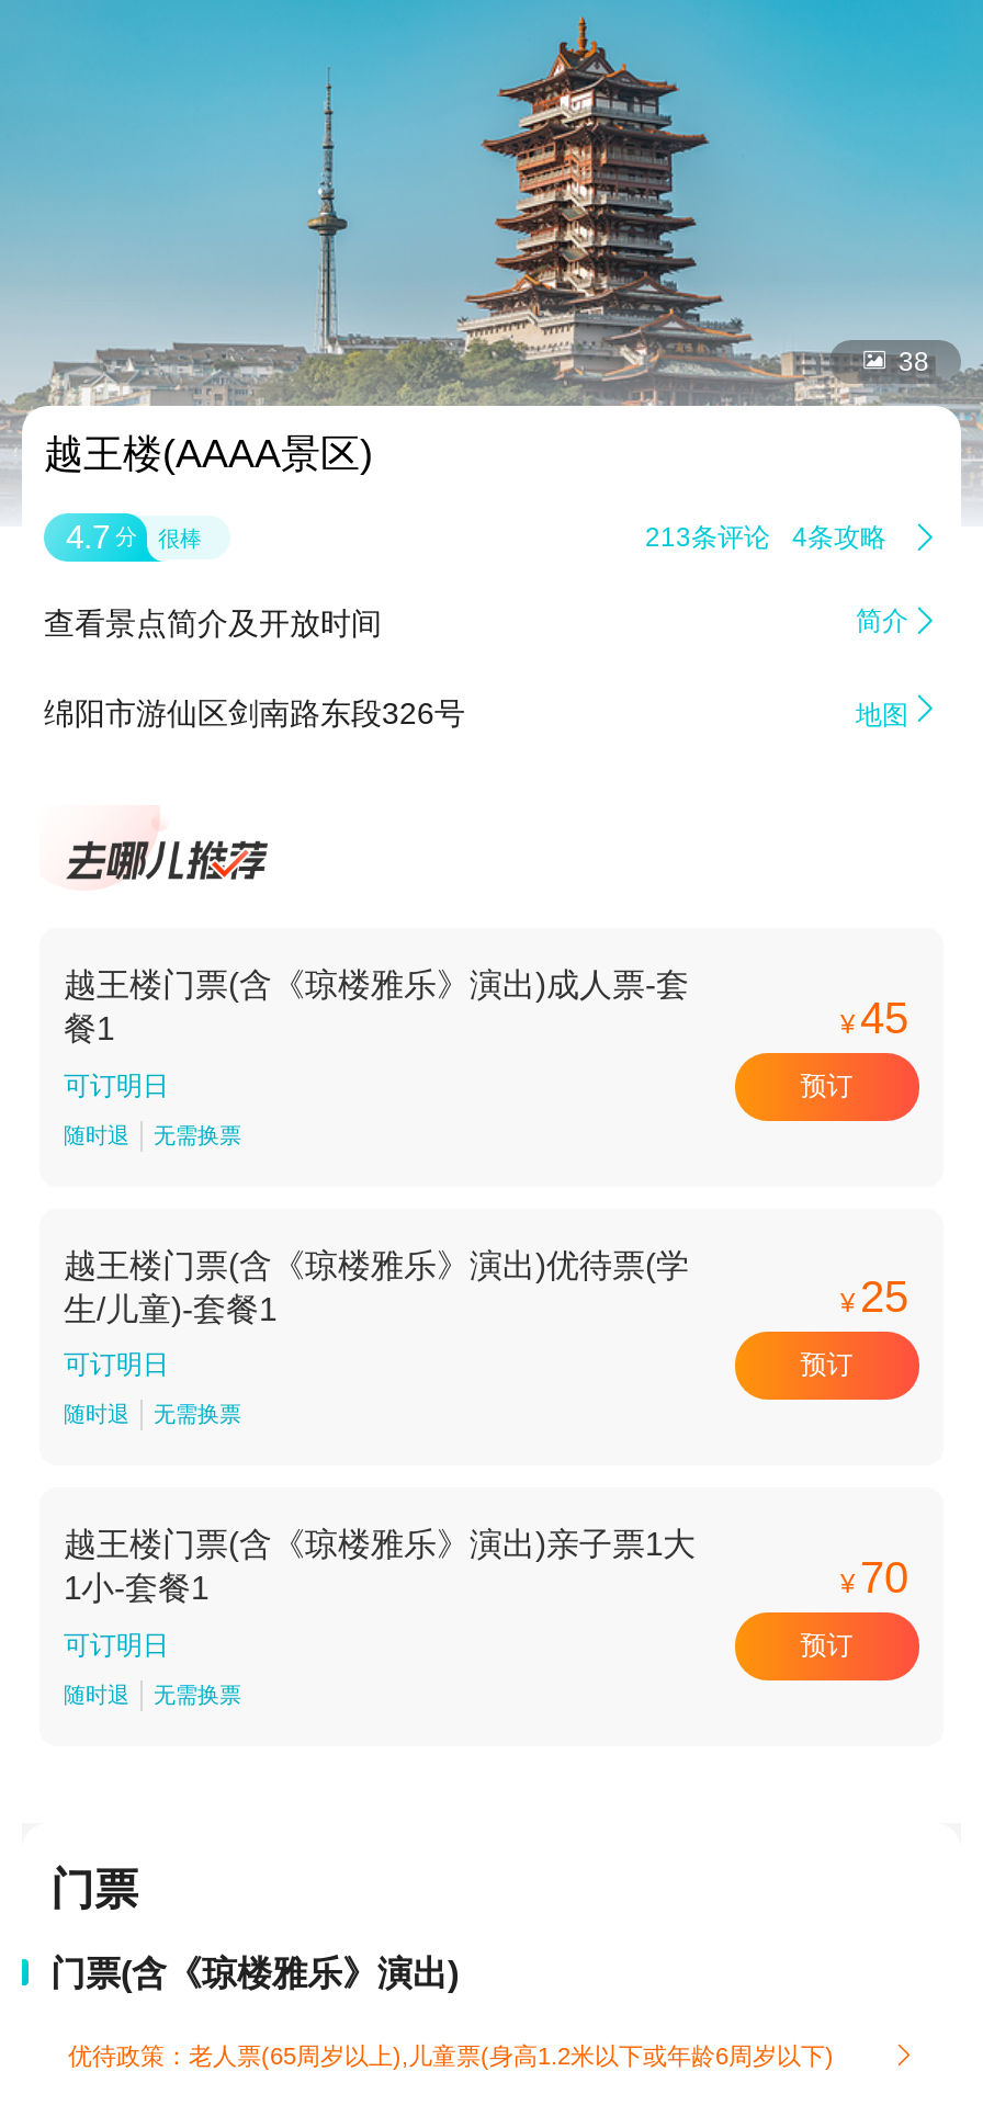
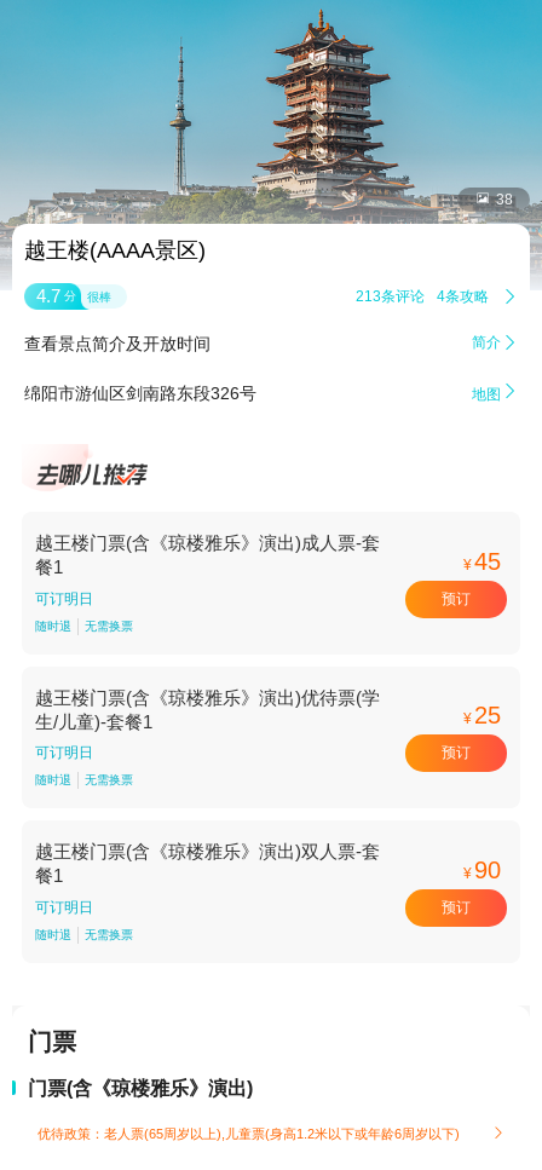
[64,1526,696,1607] 越王楼门票(含《琼楼雅乐》演出)亲子票1大 | 1小-套餐1 -> [35,841,380,886] 越王楼门票(含《琼楼雅乐》演出)双人票-套 | 餐1
[840,1552,908,1601] ¥ 70 -> [463,856,501,883] ¥ 90

